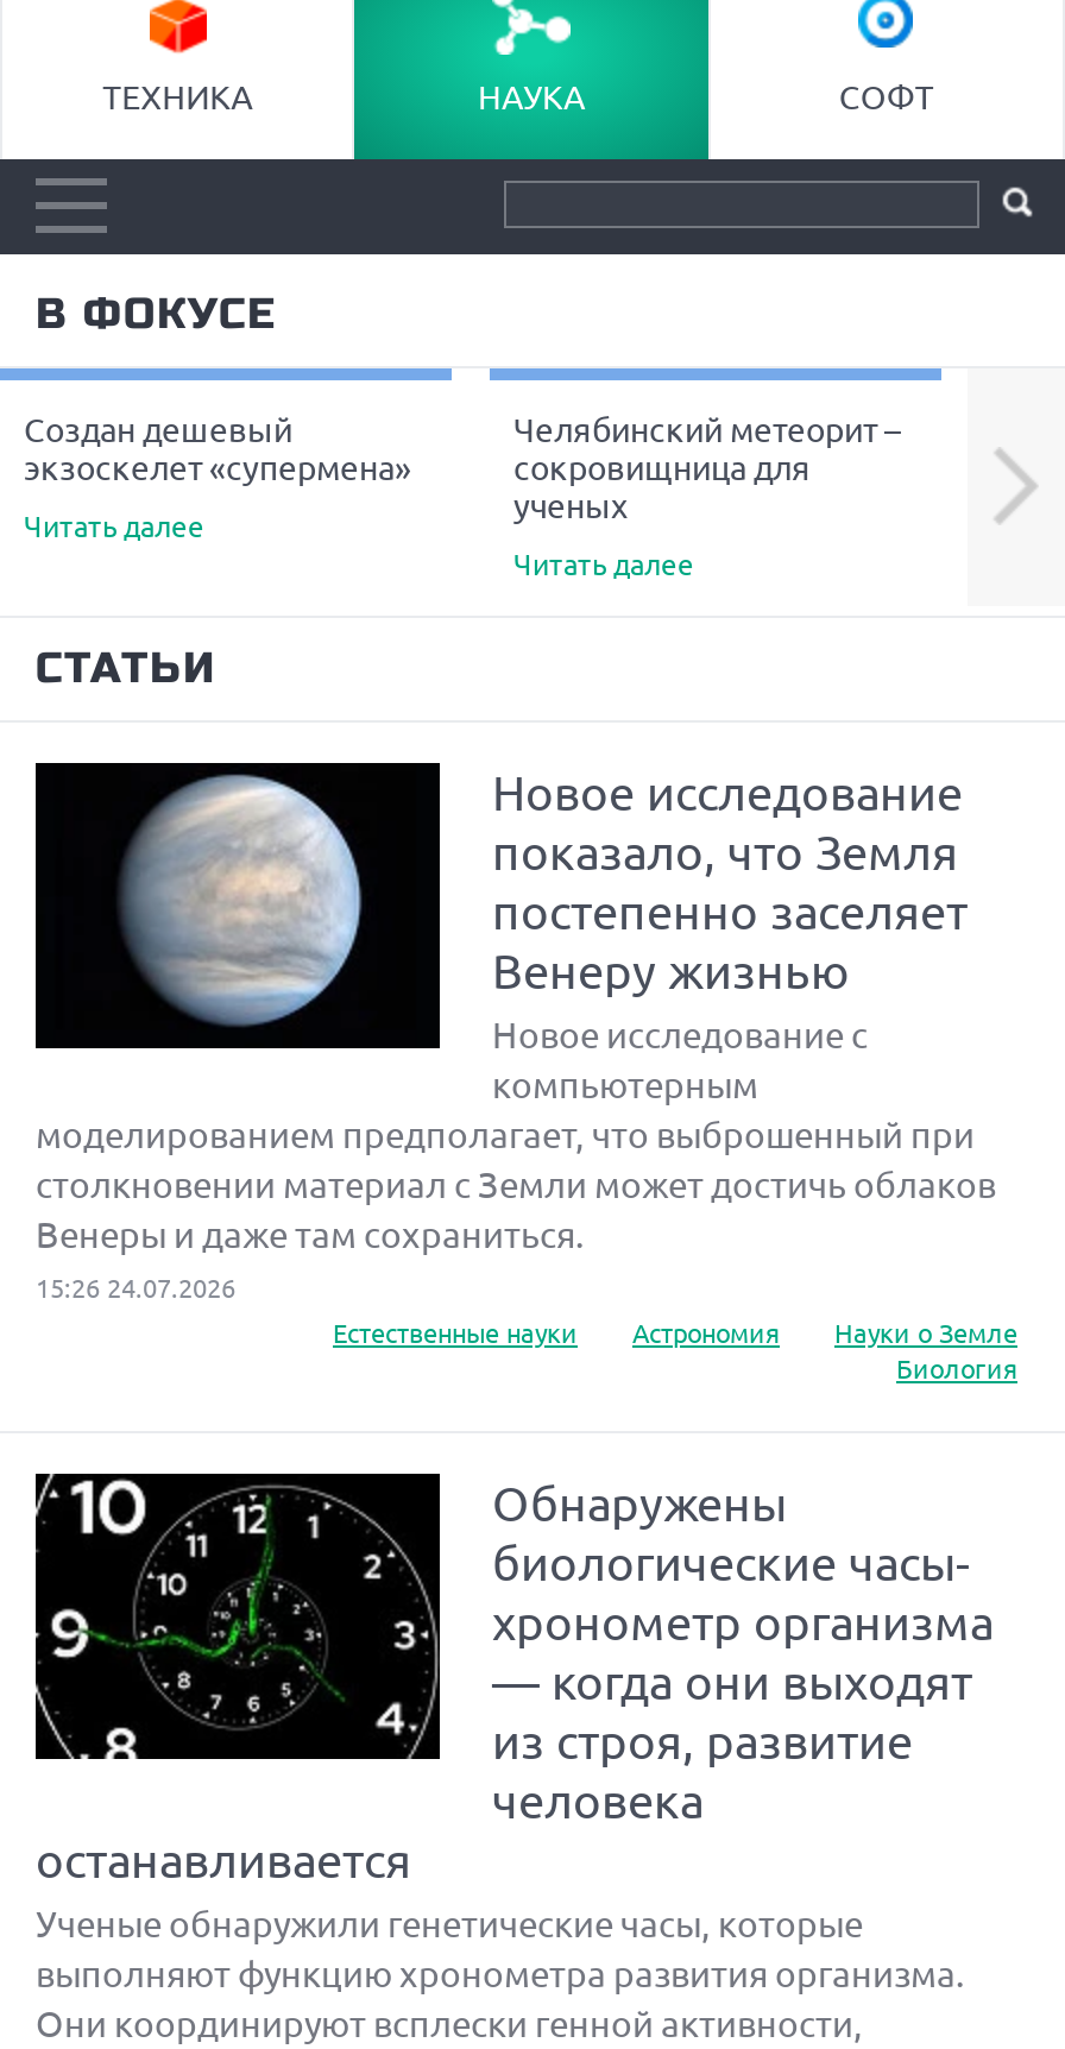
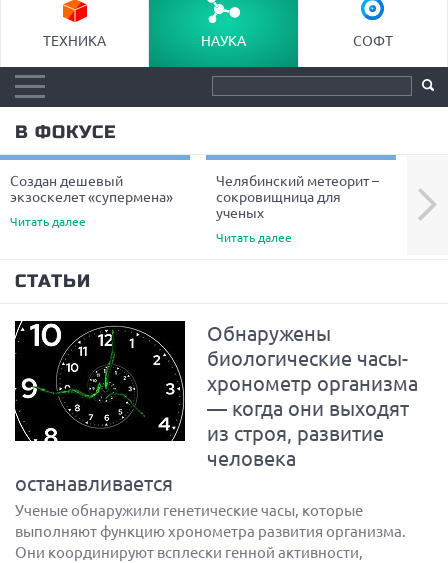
[36,765,1017,1383] [image] | Новое исследование | показало, что Земля | постепенно заселяет | Венеру жизнью | Новое исследование с | компьютерным | моделированием предполагает, что выброшенный при | столкновении материал с Земли может достичь облаков | Венеры и даже там сохраниться. | 15:26 24.07.2026 | Естественные науки | Астрономия | Науки о Земле | Биология -> none

